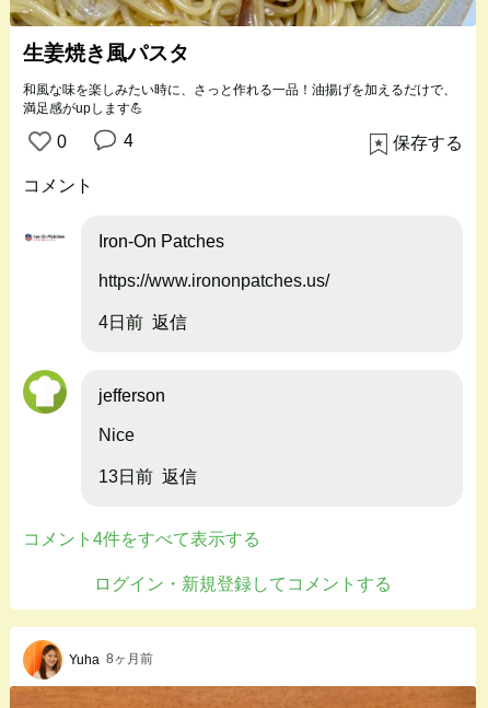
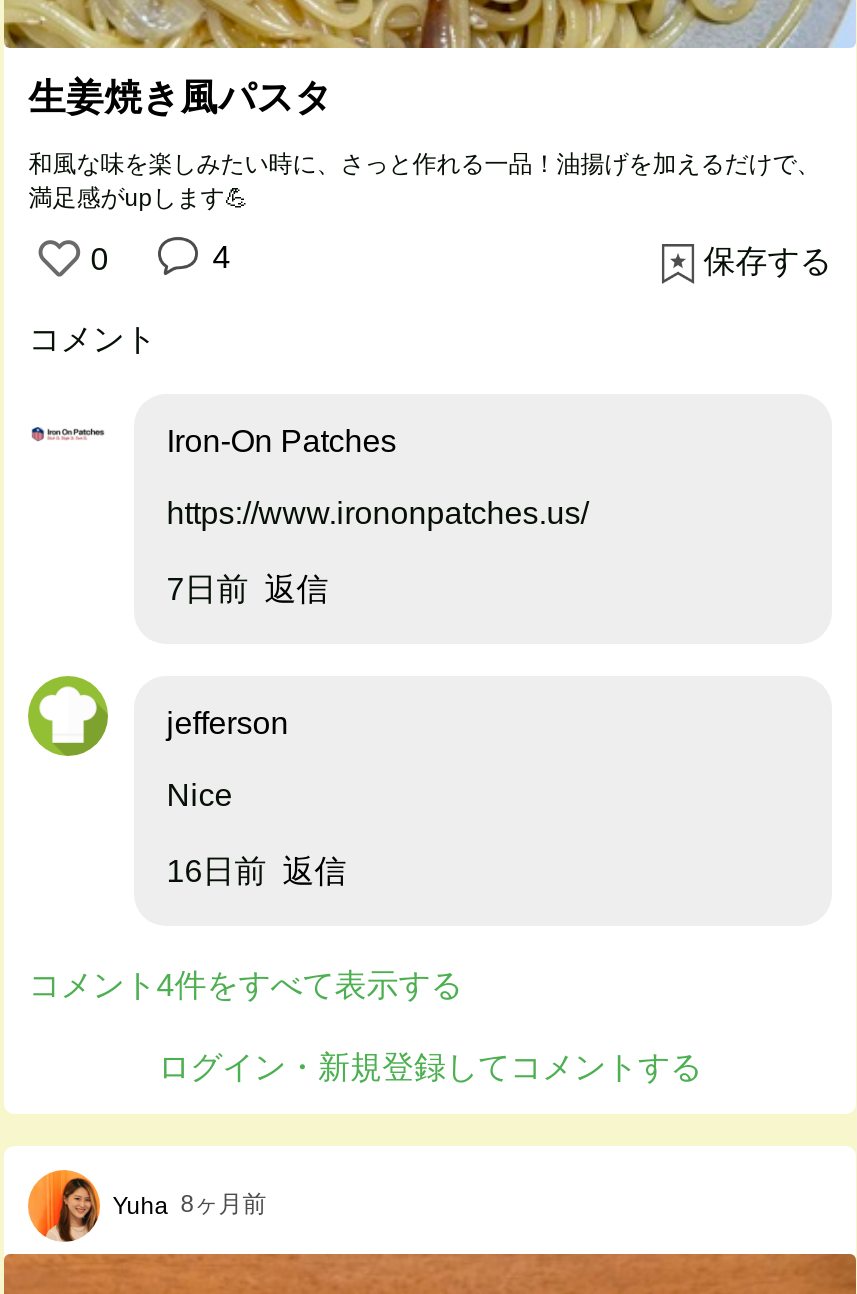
[99,313,187,331] 4日前 返信 -> [166,571,328,605] 7日前 返信
[99,467,197,485] 13日前 返信 -> [166,853,346,887] 16日前 返信

